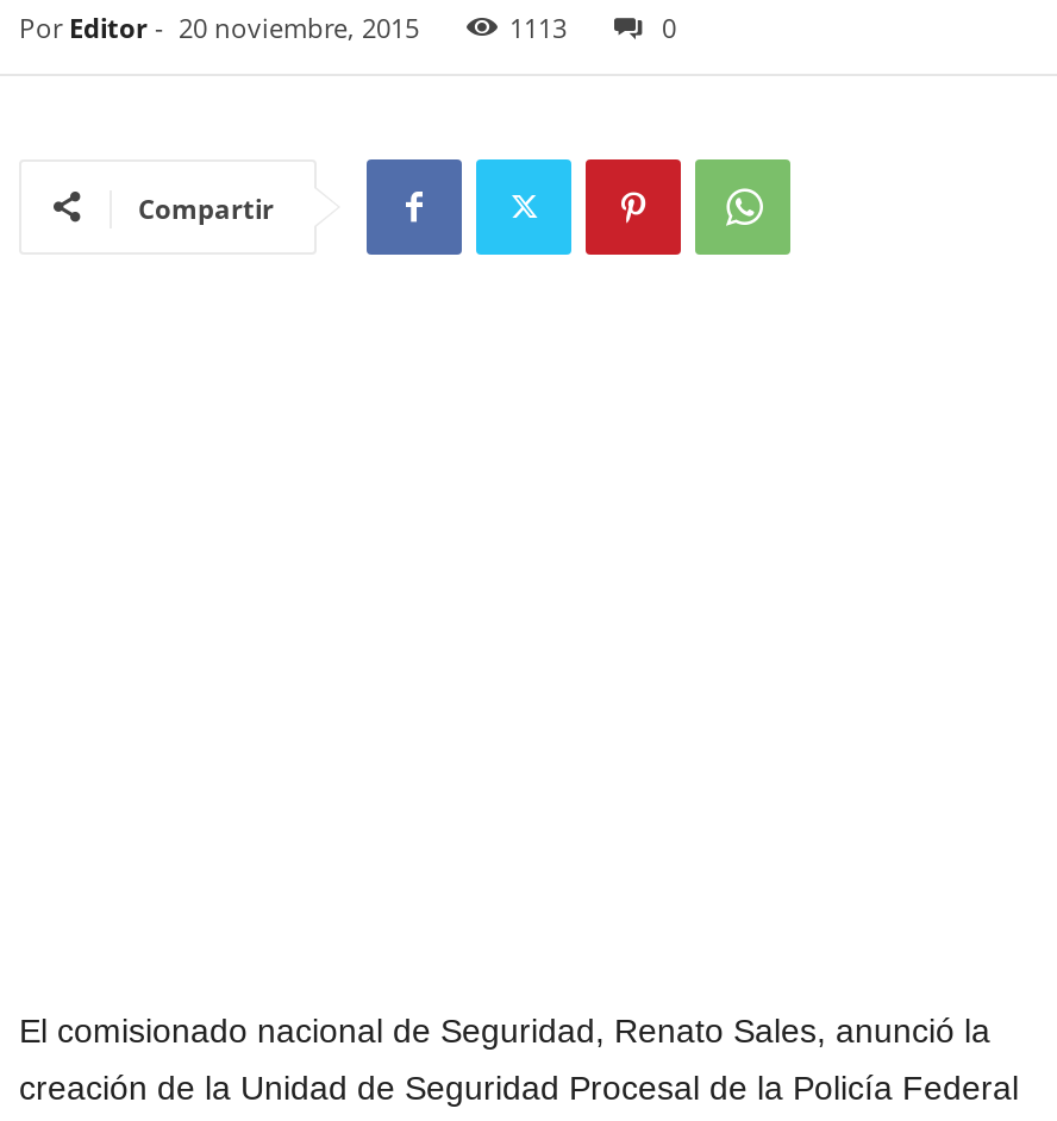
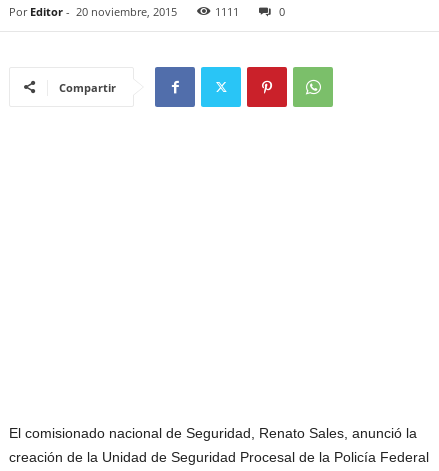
[509,10,567,45] 1113 -> [215,4,239,19] 1111

